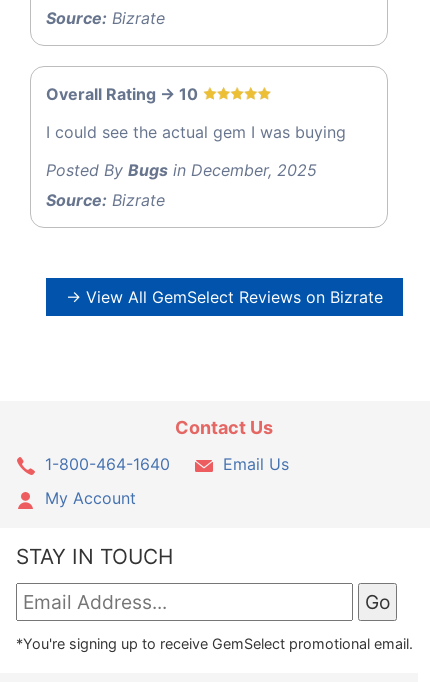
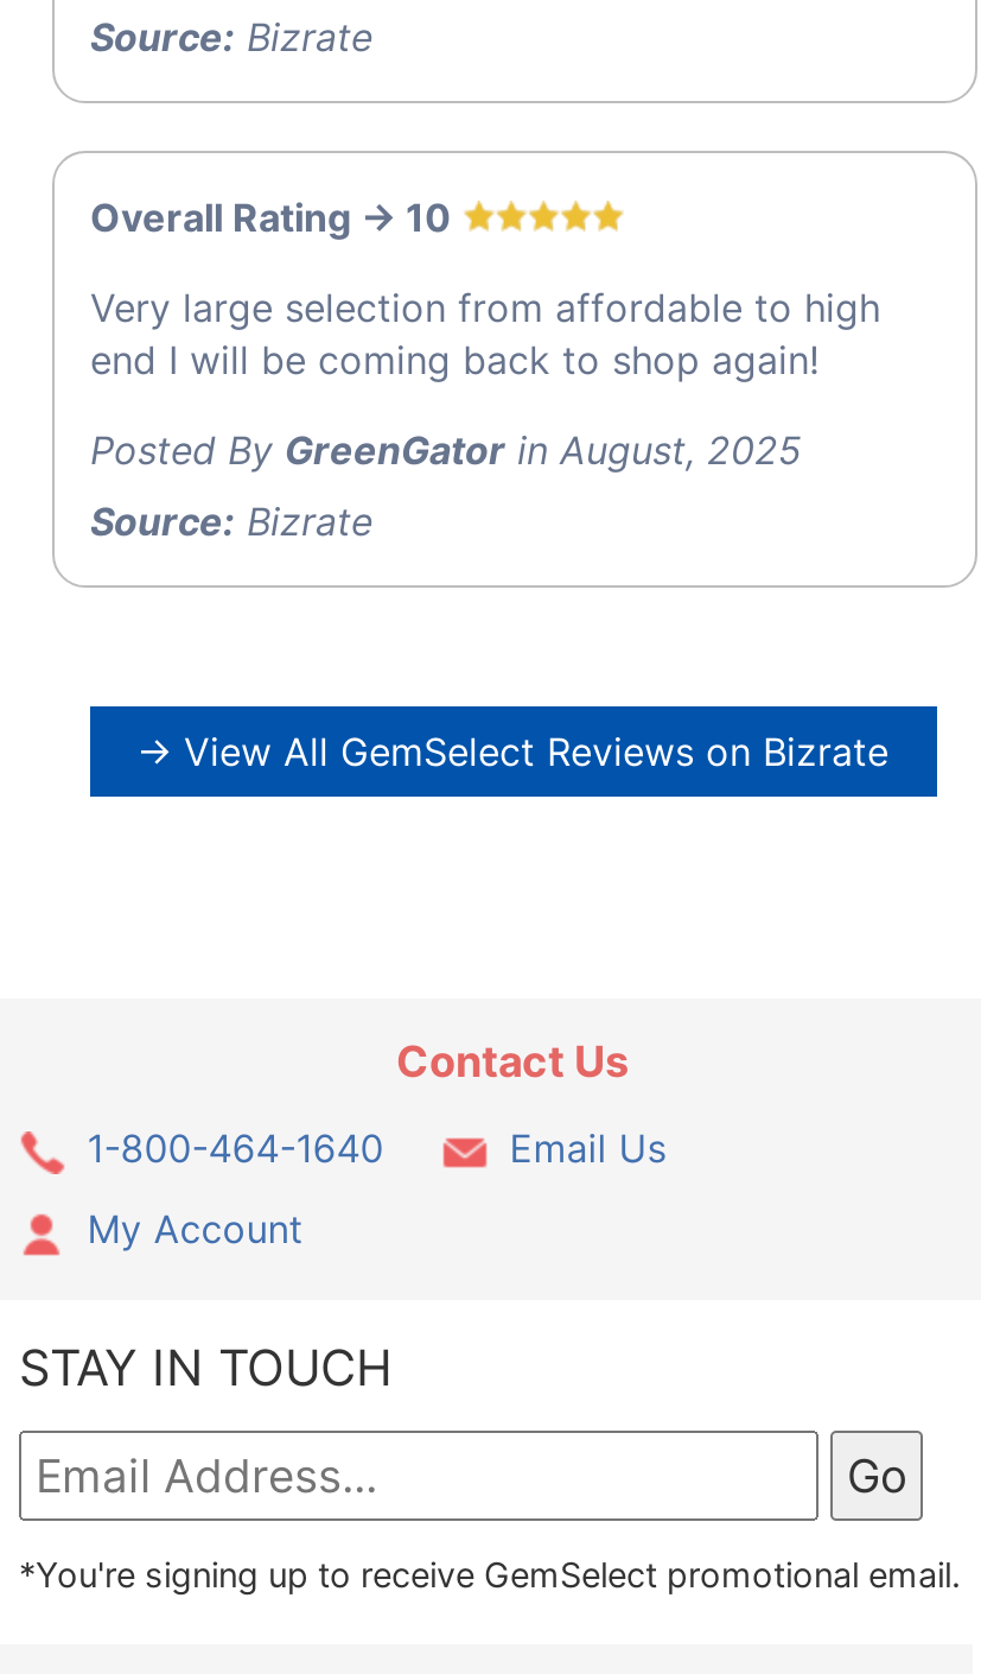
[46,121,346,141] I could see the actual gem I was buying -> [90,283,880,382] Very large selection from affordable to high | end I will be coming back to shop again!
[46,159,317,179] Posted By Bugs in December, 2025 -> [90,425,802,473] Posted By GreenGator in August, 2025

